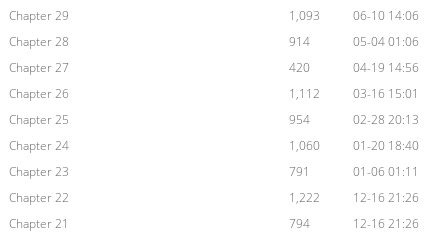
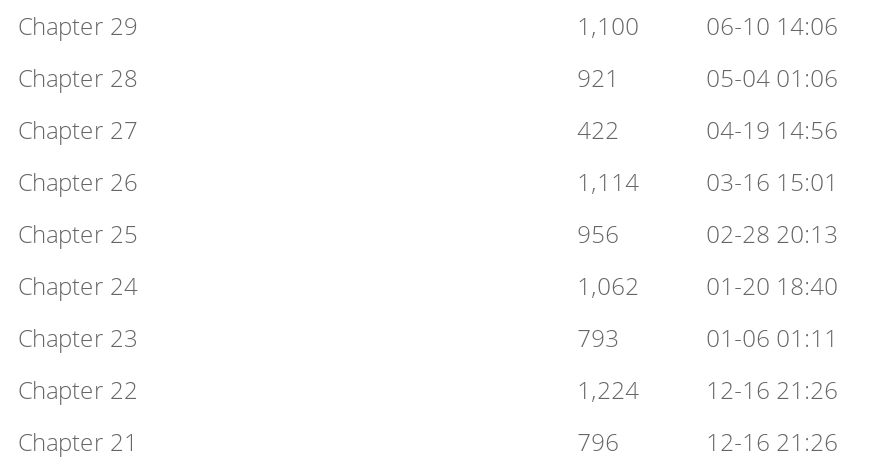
[289,7,419,24] 1,093 06-10 14:06 -> [577,10,838,44] 1,100 06-10 14:06
[289,33,310,50] 914 -> [577,62,619,96] 921
[289,59,310,76] 420 -> [577,114,619,148] 422
[289,85,419,102] 1,112 03-16 15:01 -> [577,166,838,200] 1,114 03-16 15:01
[289,111,310,128] 954 -> [577,218,619,252] 956
[289,137,419,154] 1,060 01-20 18:40 -> [577,270,838,304] 1,062 01-20 18:40
[289,163,310,180] 791 -> [577,322,619,356] 793
[289,189,419,206] 1,222 12-16 21:26 -> [577,374,838,408] 1,224 12-16 21:26
[289,215,310,232] 794 -> [577,426,619,460] 796

